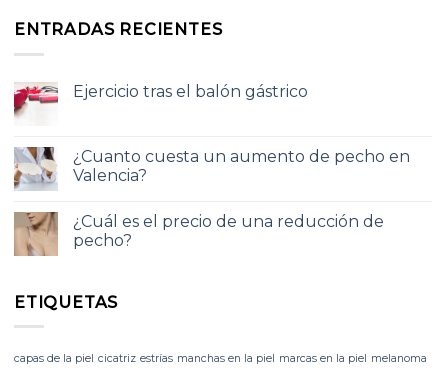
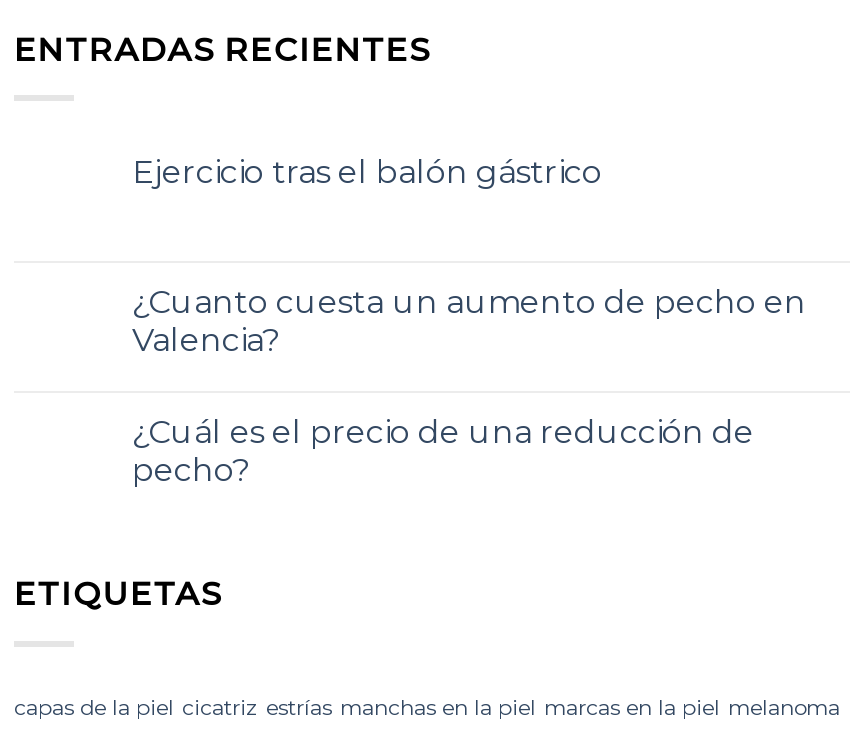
[13,82,59,119] [image] -> none
[13,146,58,191] [image] -> none
[13,211,59,257] [image] -> none

